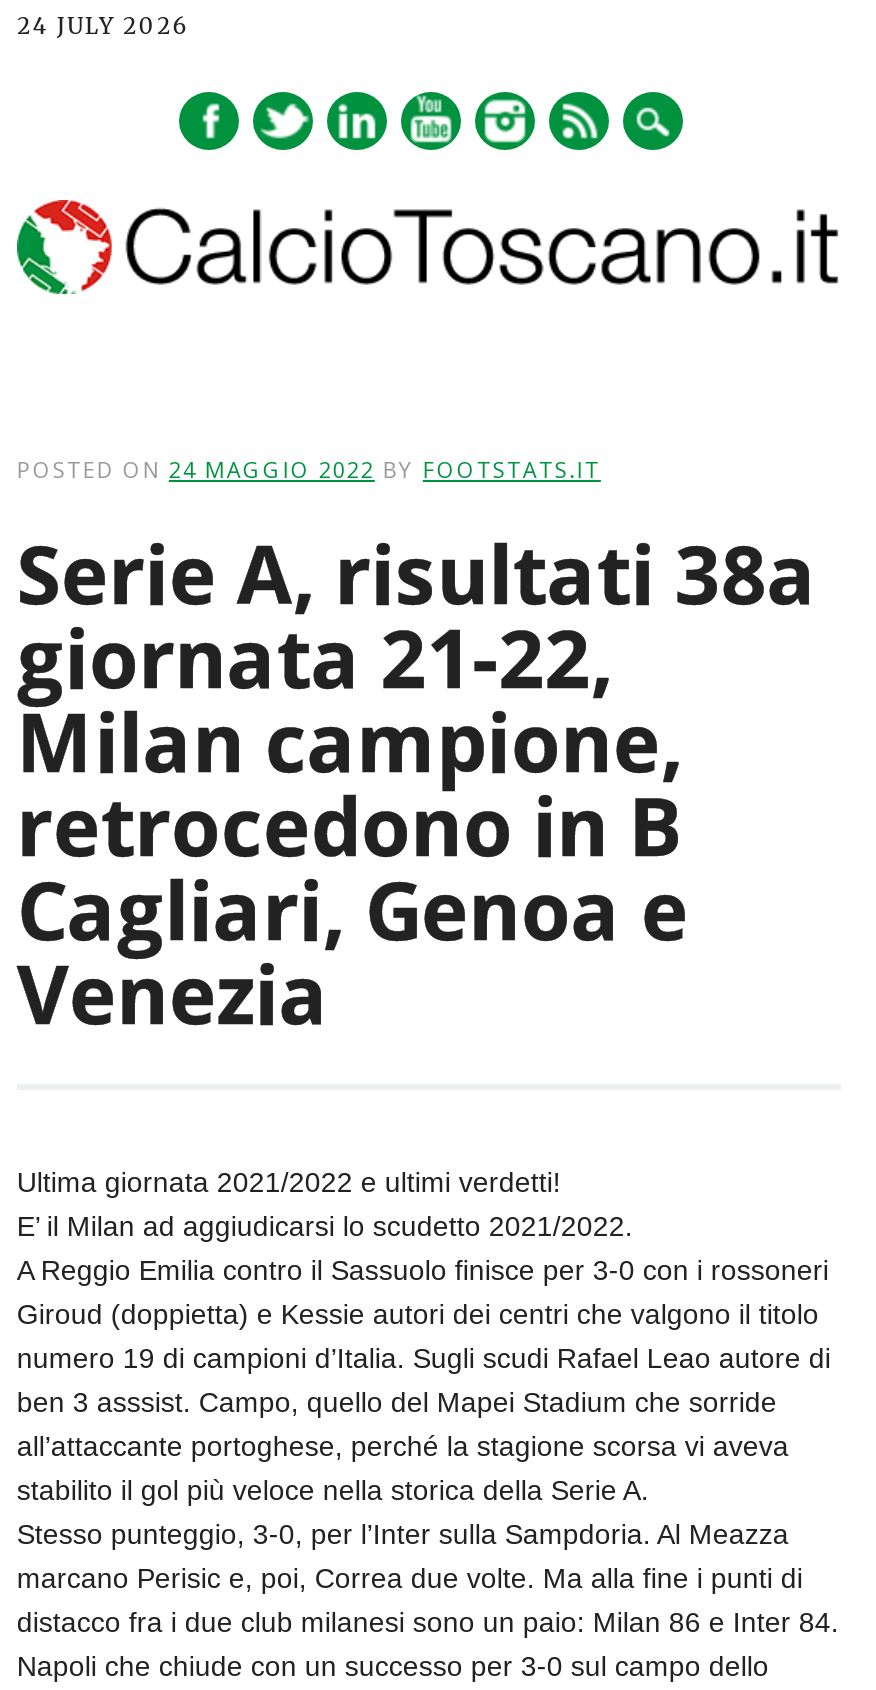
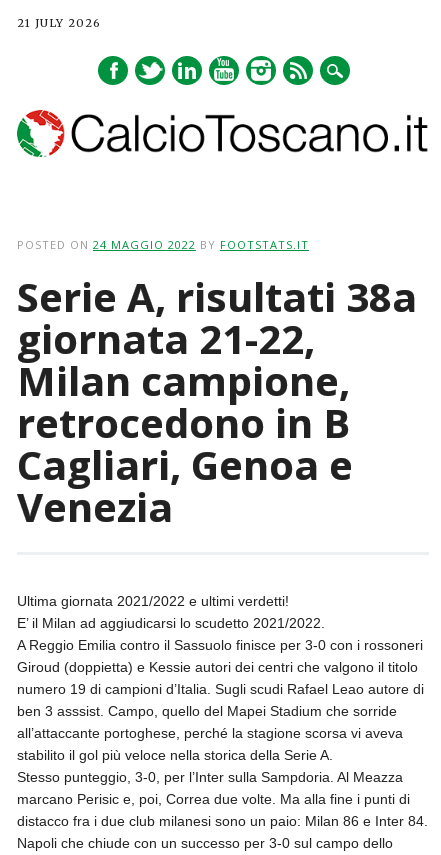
[17,12,189,40] 24 JULY 2026 -> [17,16,101,30] 21 JULY 2026

